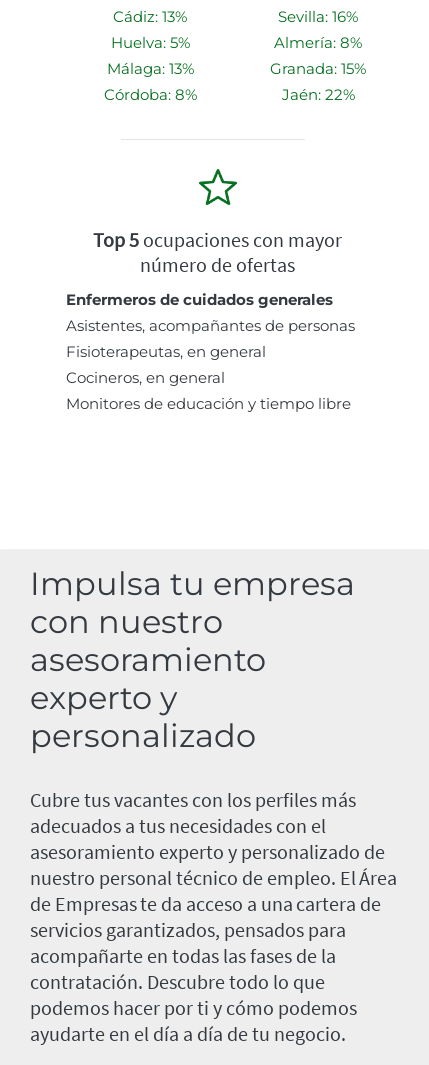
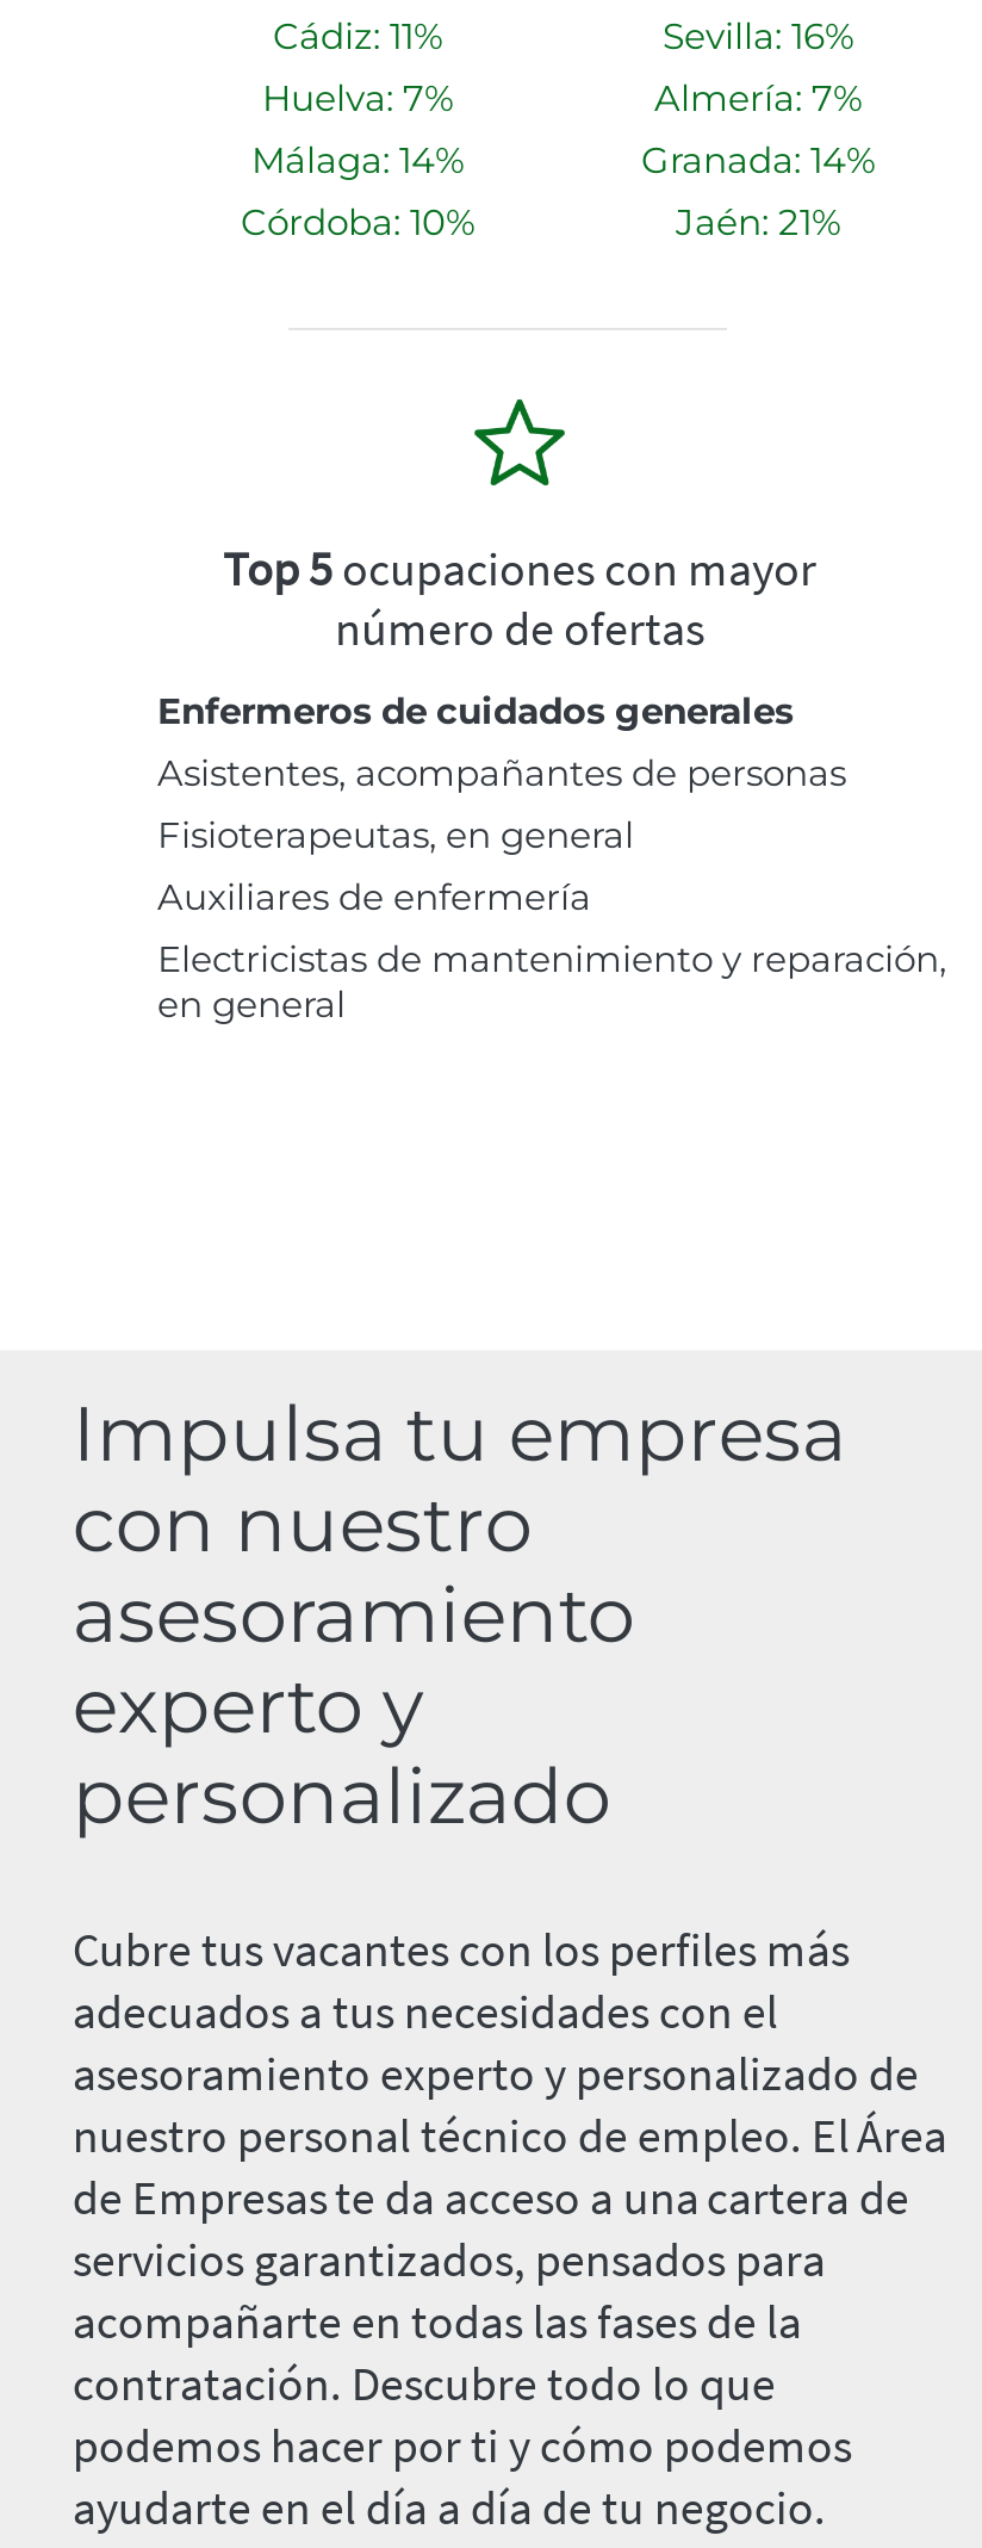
[113,7,187,26] Cádiz: 13% -> [273,12,442,58] Cádiz: 11%
[110,33,189,52] Huelva: 5% -> [262,74,453,120] Huelva: 7%
[274,33,362,52] Almería: 8% -> [654,74,862,120] Almería: 7%
[106,59,193,78] Málaga: 13% -> [251,136,464,182] Málaga: 14%
[270,59,366,78] Granada: 15% -> [641,136,875,182] Granada: 14%
[103,85,196,104] Córdoba: 8% -> [241,198,474,244] Córdoba: 10%
[281,85,354,104] Jaén: 22% -> [676,198,840,244] Jaén: 21%
[66,368,351,413] Cocineros, en general | Monitores de educación y tiempo libre -> [157,873,946,1026] Auxiliares de enfermería | Electricistas de mantenimiento y reparación, | en general

